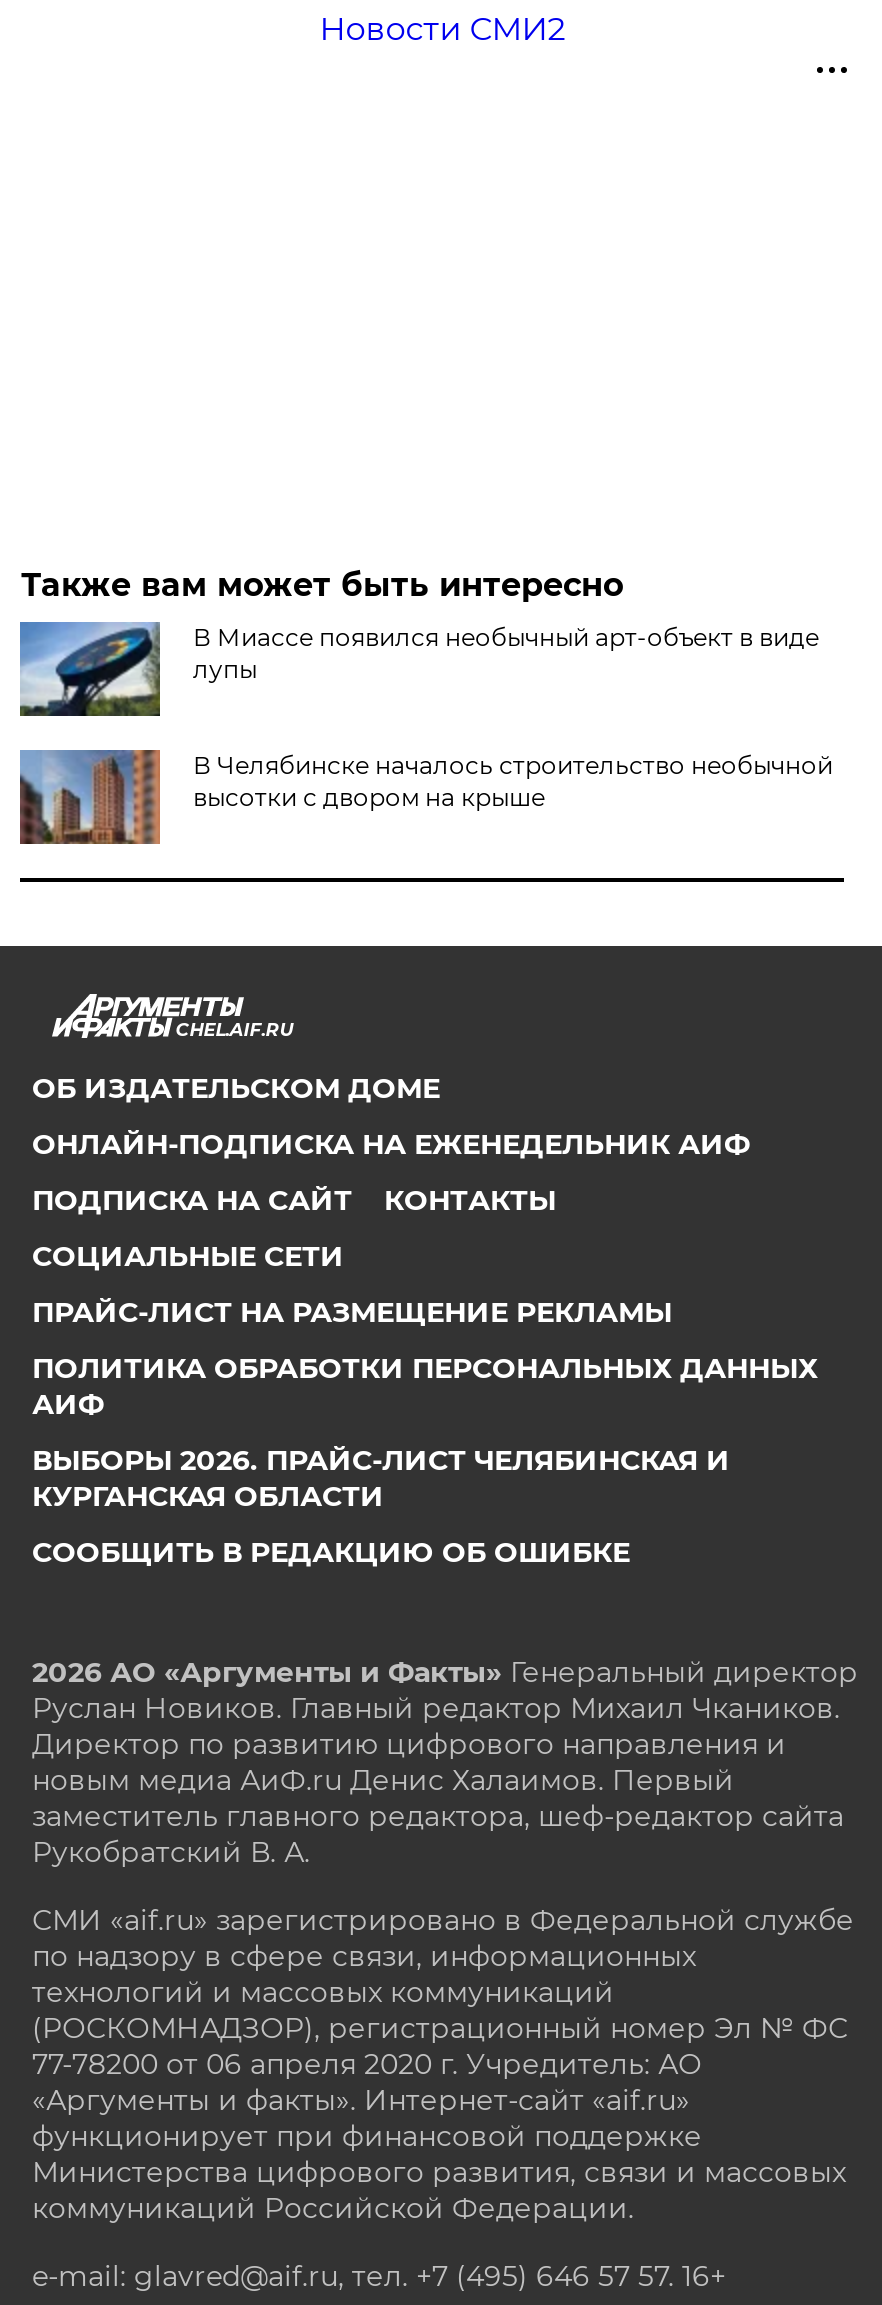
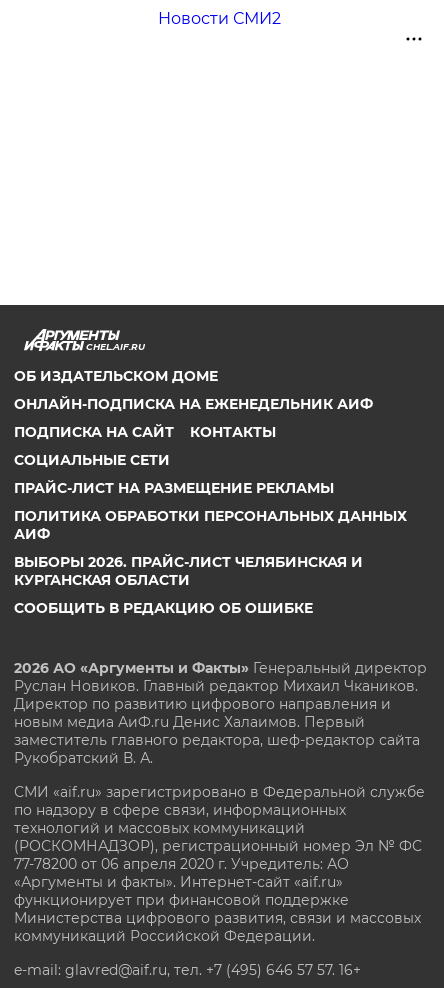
[18,566,833,812] [image] | Также вам может быть интересно | В Миассе появился необычный арт-объект в виде | лупы | В Челябинске началось строительство необычной | высотки с двором на крыше -> none
[18,748,162,846] [image] -> none

